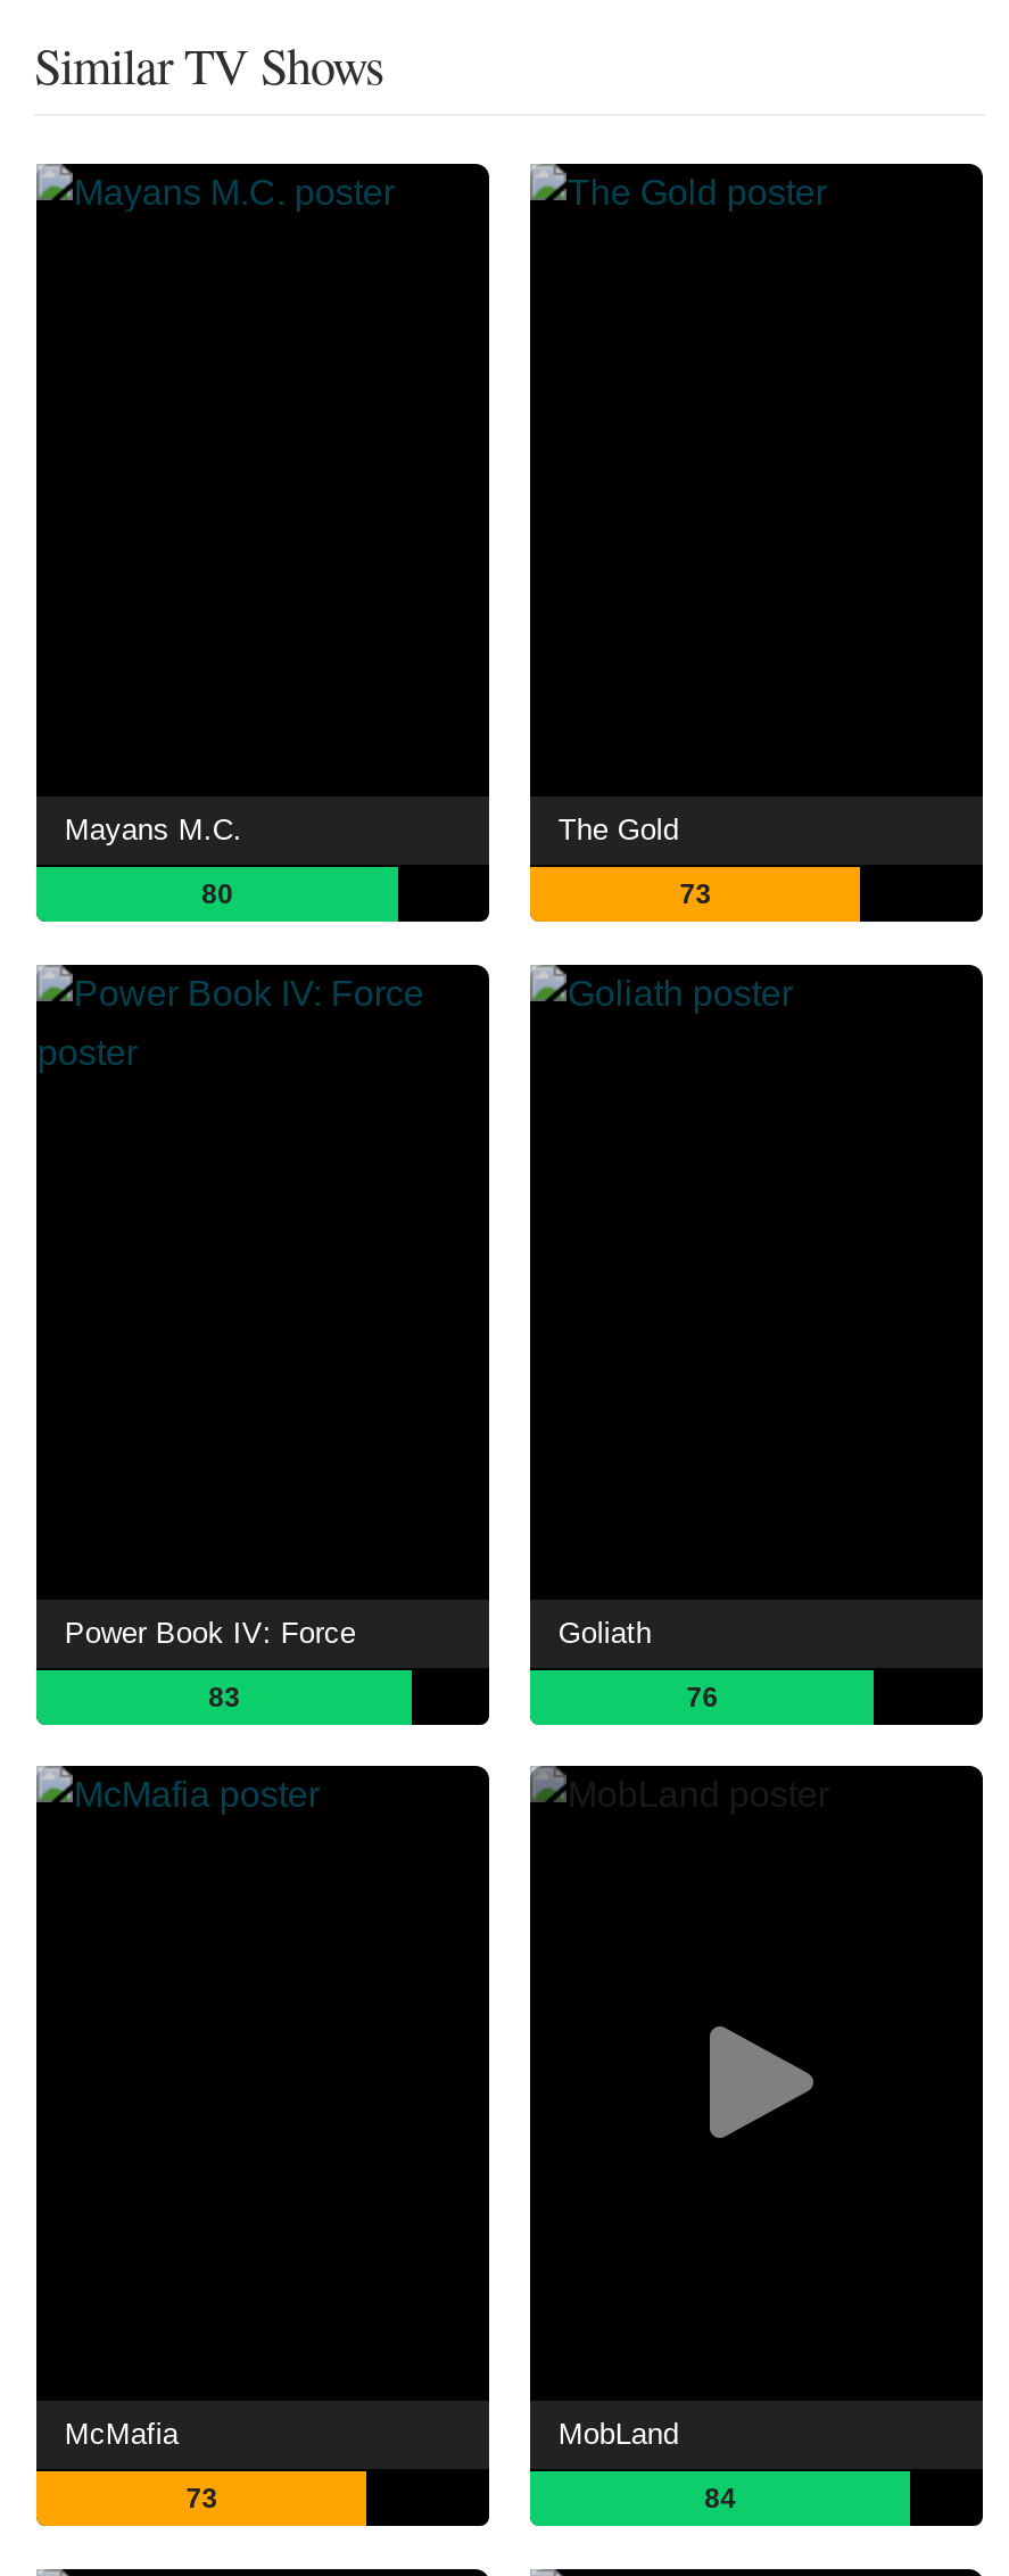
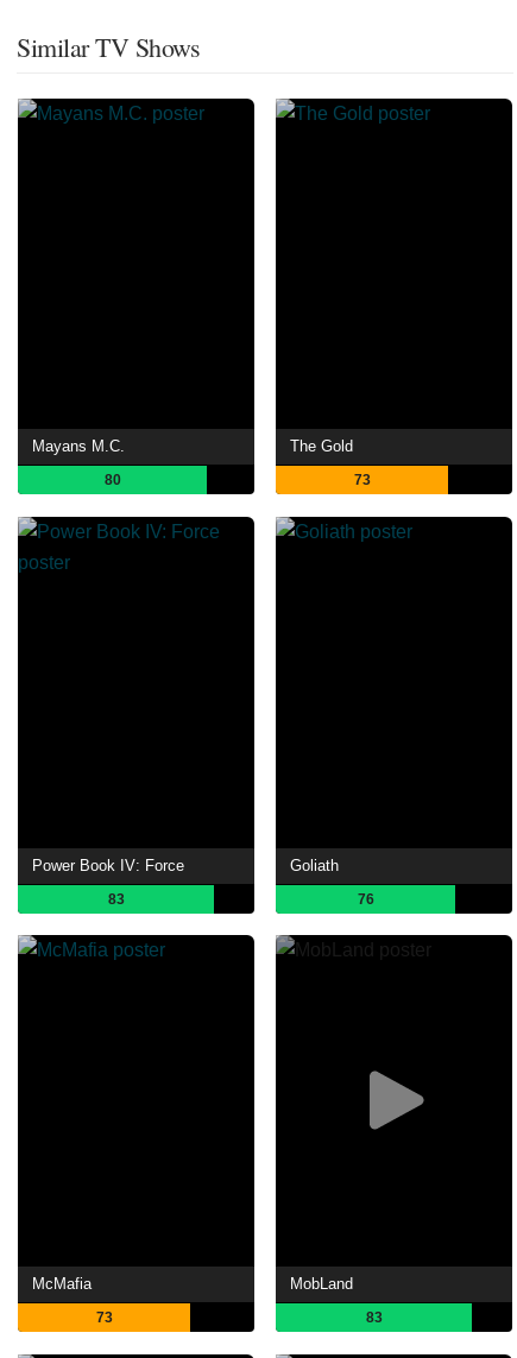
[704,2483,736,2515] 84 -> [366,1309,382,1326] 83

